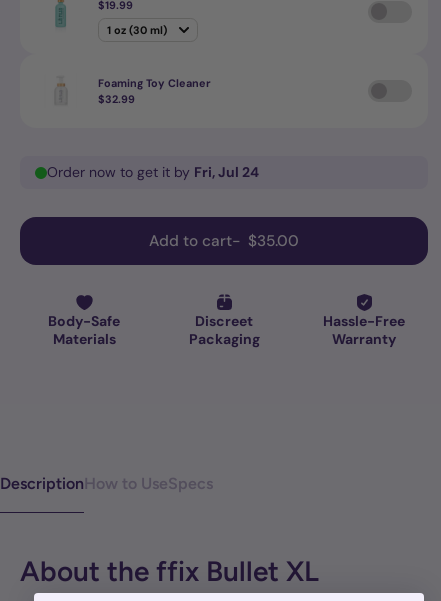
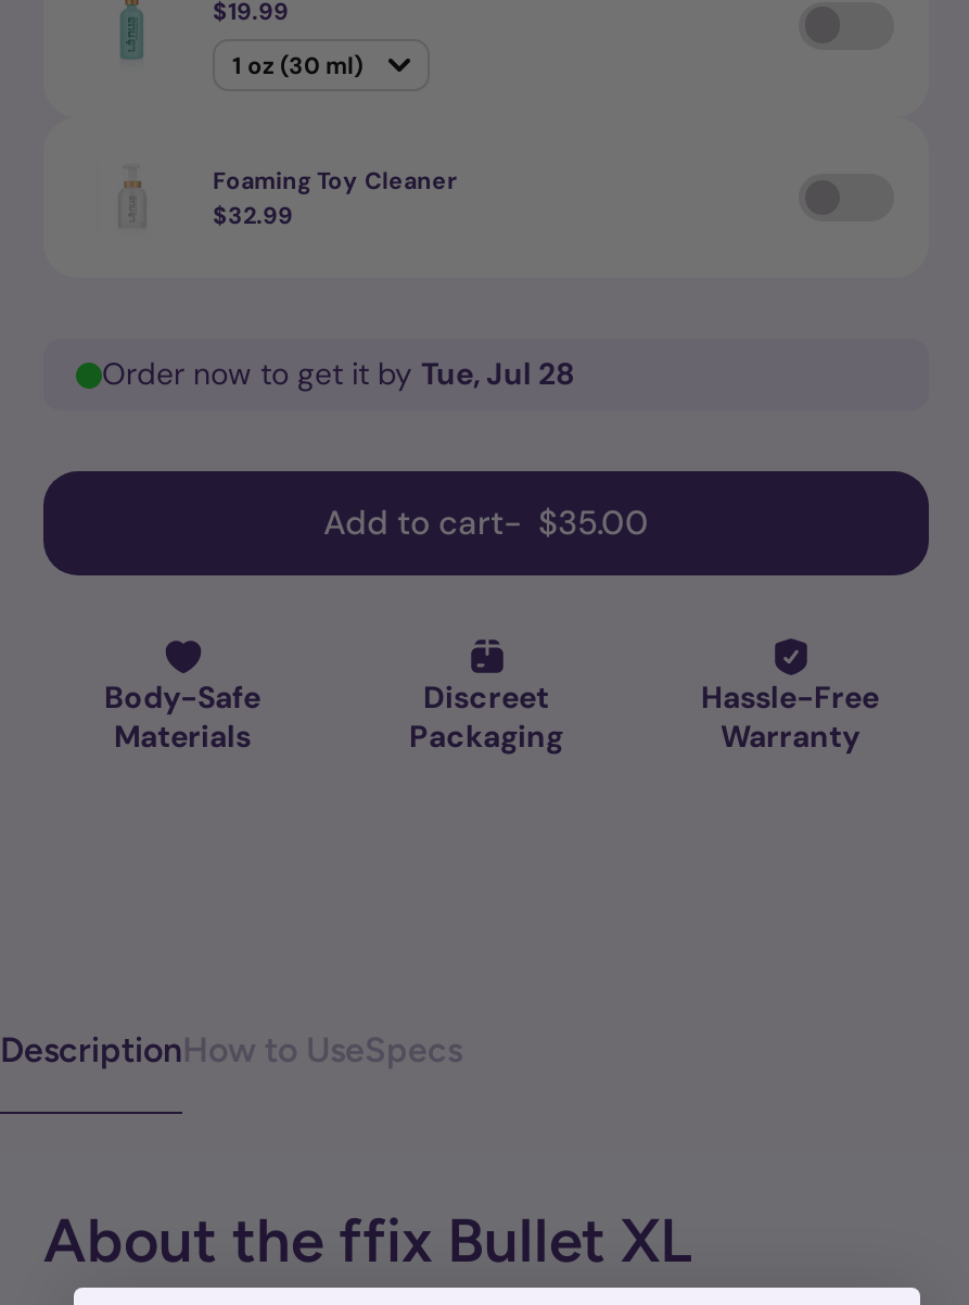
[47,163,259,181] Order now to get it by Fri, Jul 24 -> [102,354,575,393] Order now to get it by Tue, Jul 28

